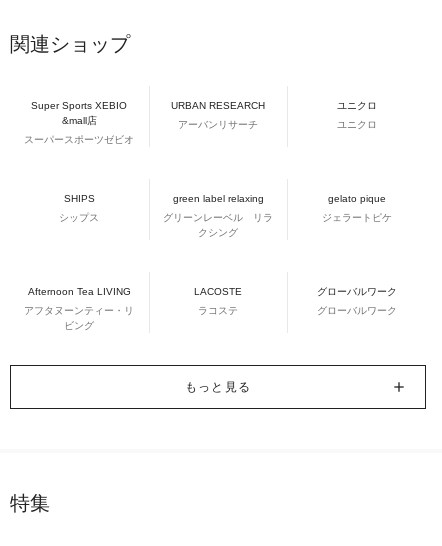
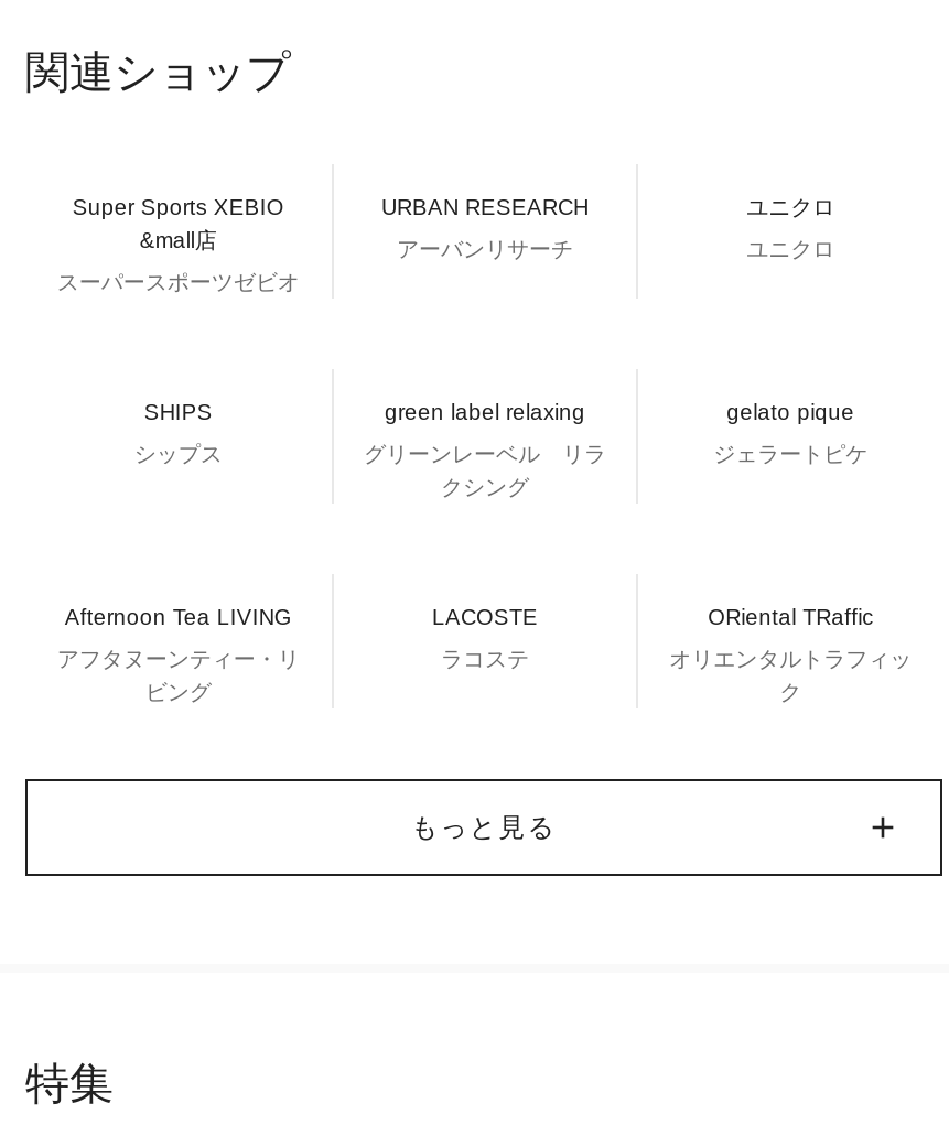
[317,286,397,297] グローバルワーク -> [708,605,873,629] ORiental TRaffic
[317,305,397,316] グローバルワーク -> [669,647,912,704] オリエンタルトラフィッ | ク

